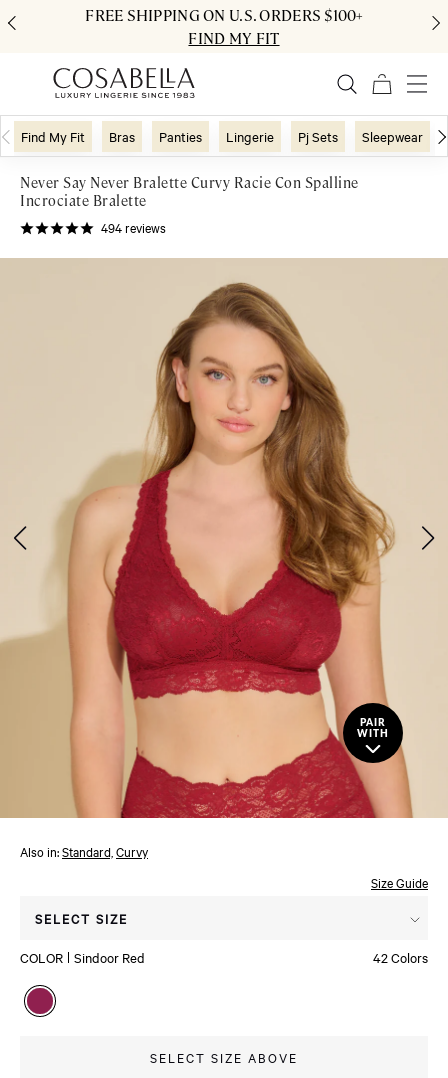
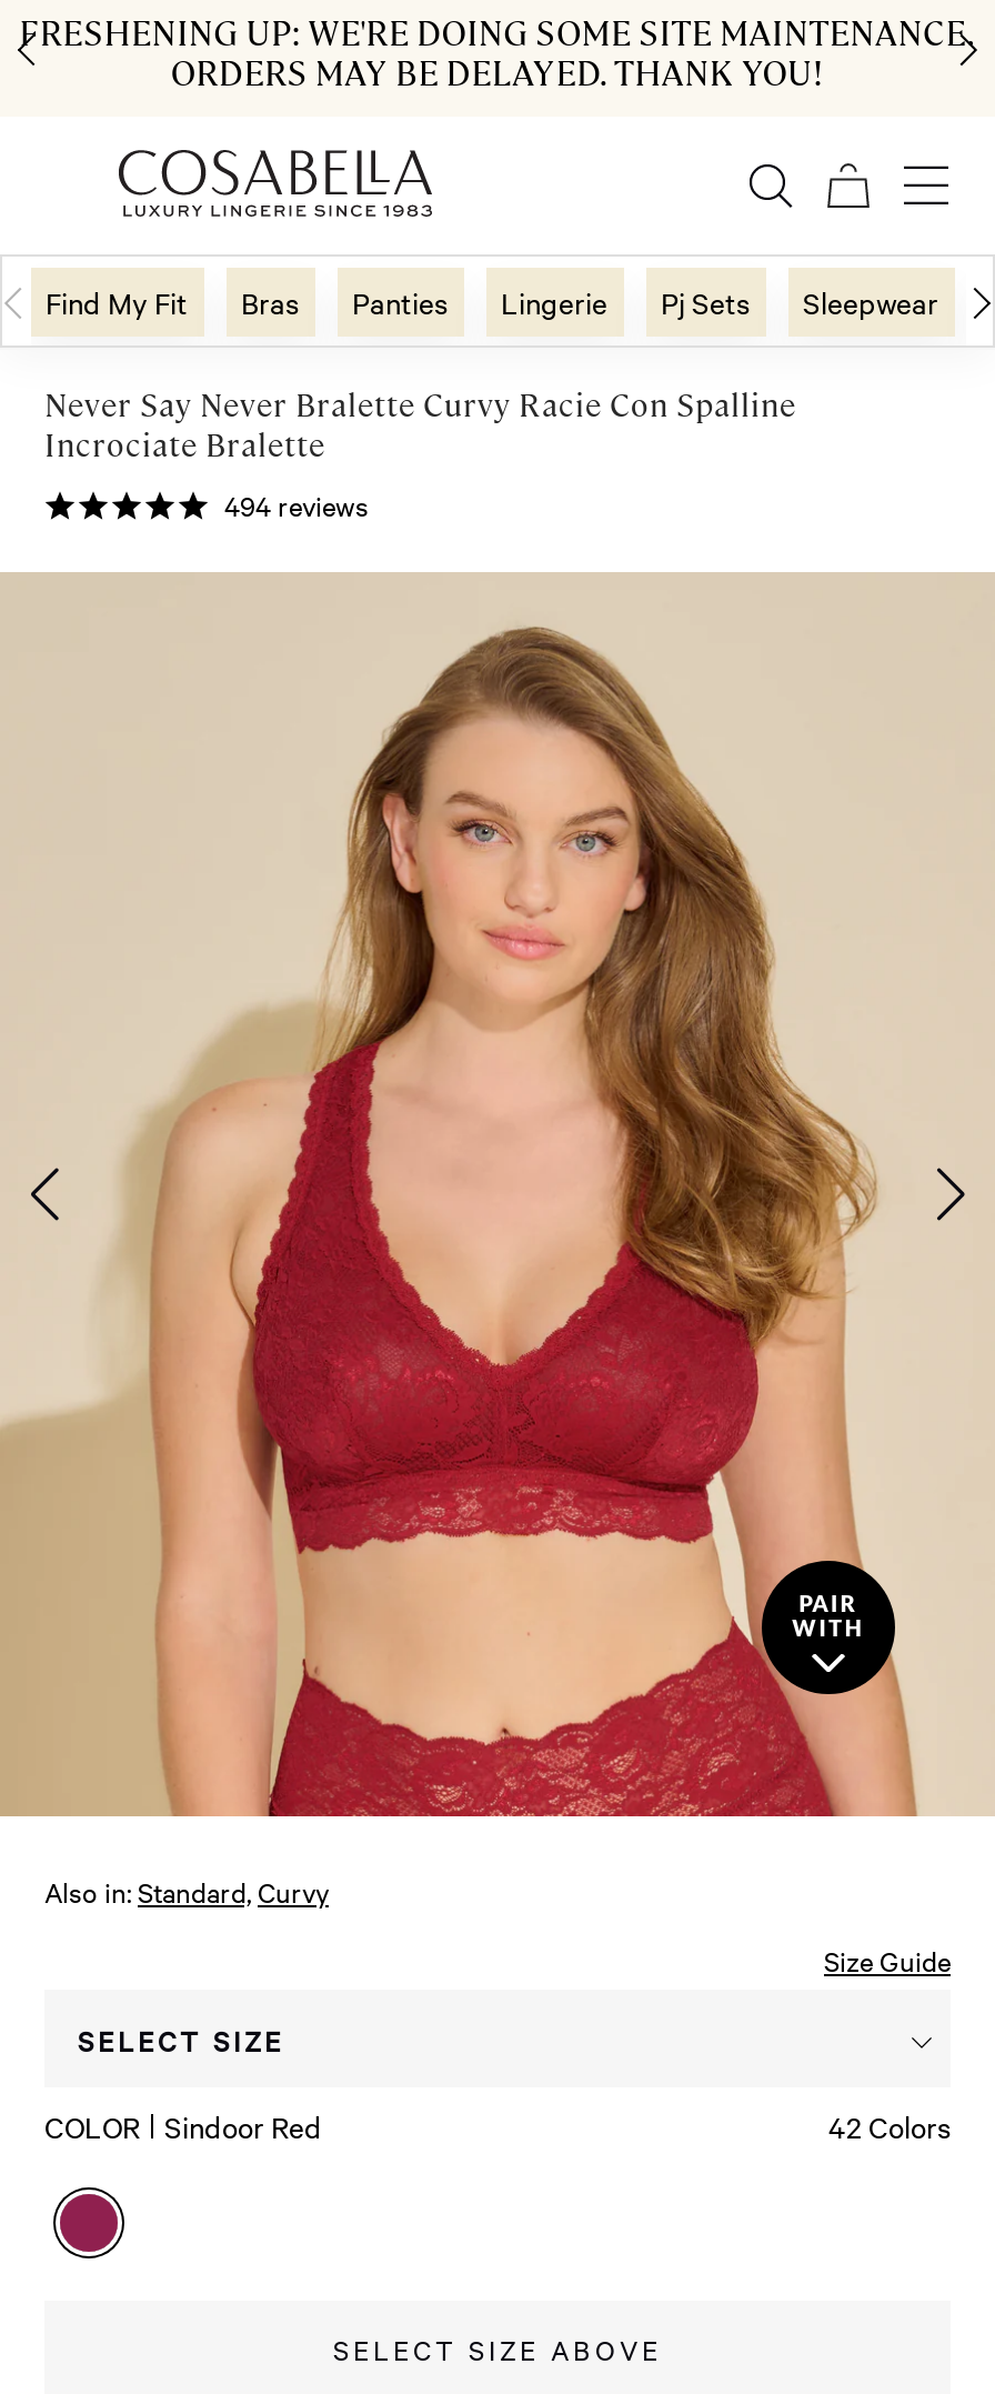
[85,5,363,47] FREE SHIPPING ON U.S. ORDERS $100+ | FIND MY FIT -> [19,10,976,92] FRESHENING UP: WE'RE DOING SOME SITE MAINTENANCE. | ORDERS MAY BE DELAYED. THANK YOU!

